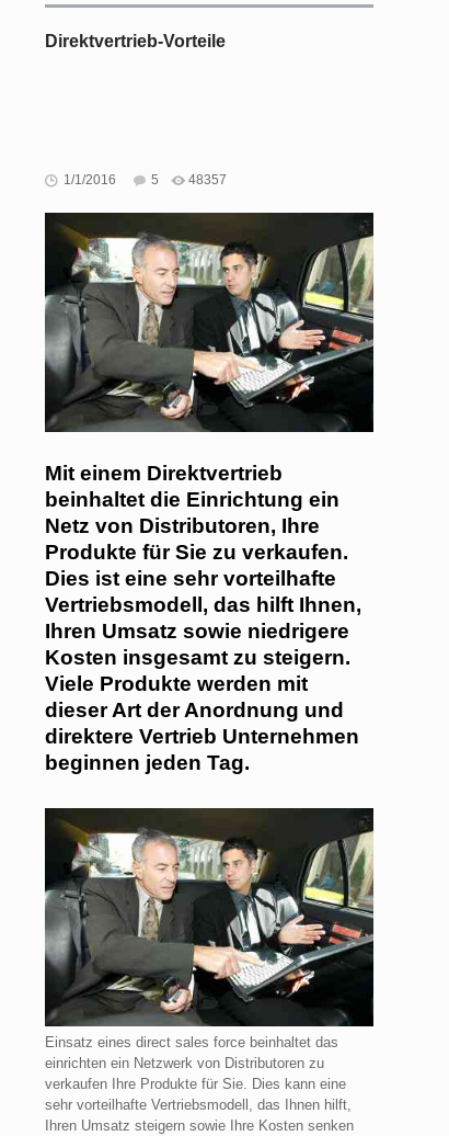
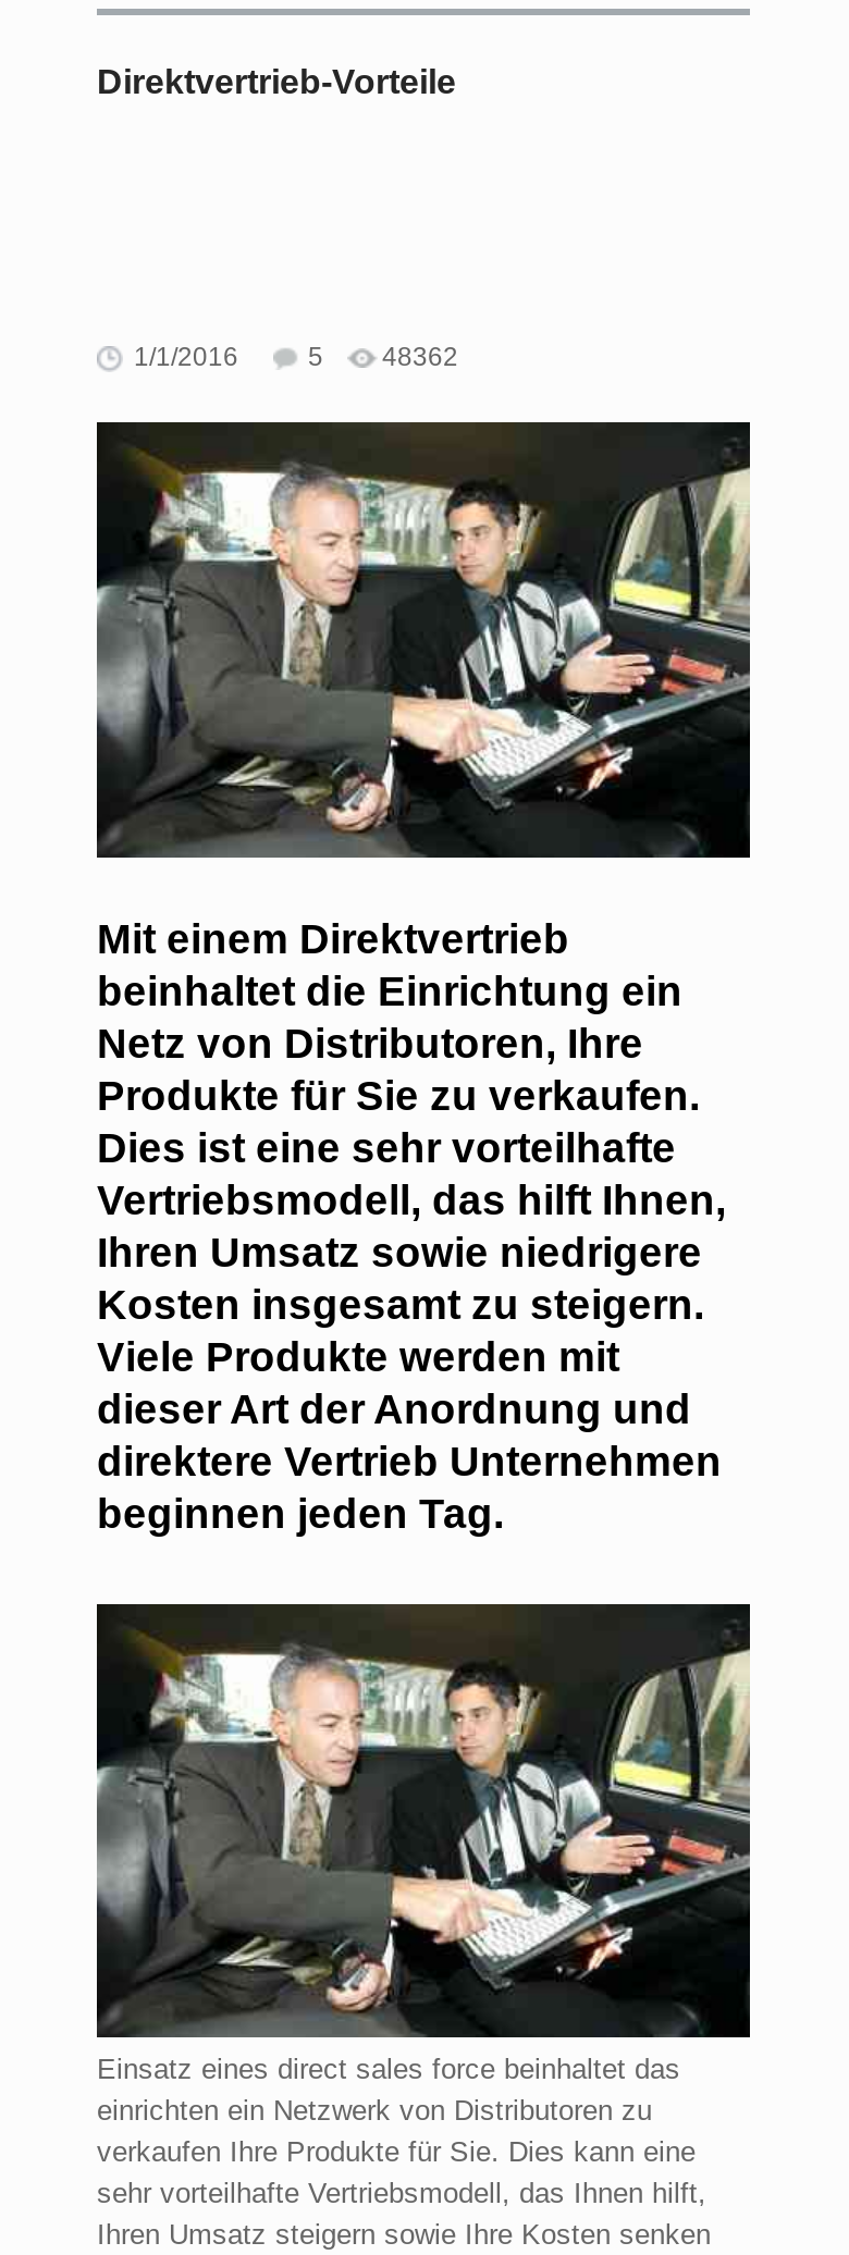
[151,172,227,188] 5 48357 -> [308,342,458,372] 5 48362

